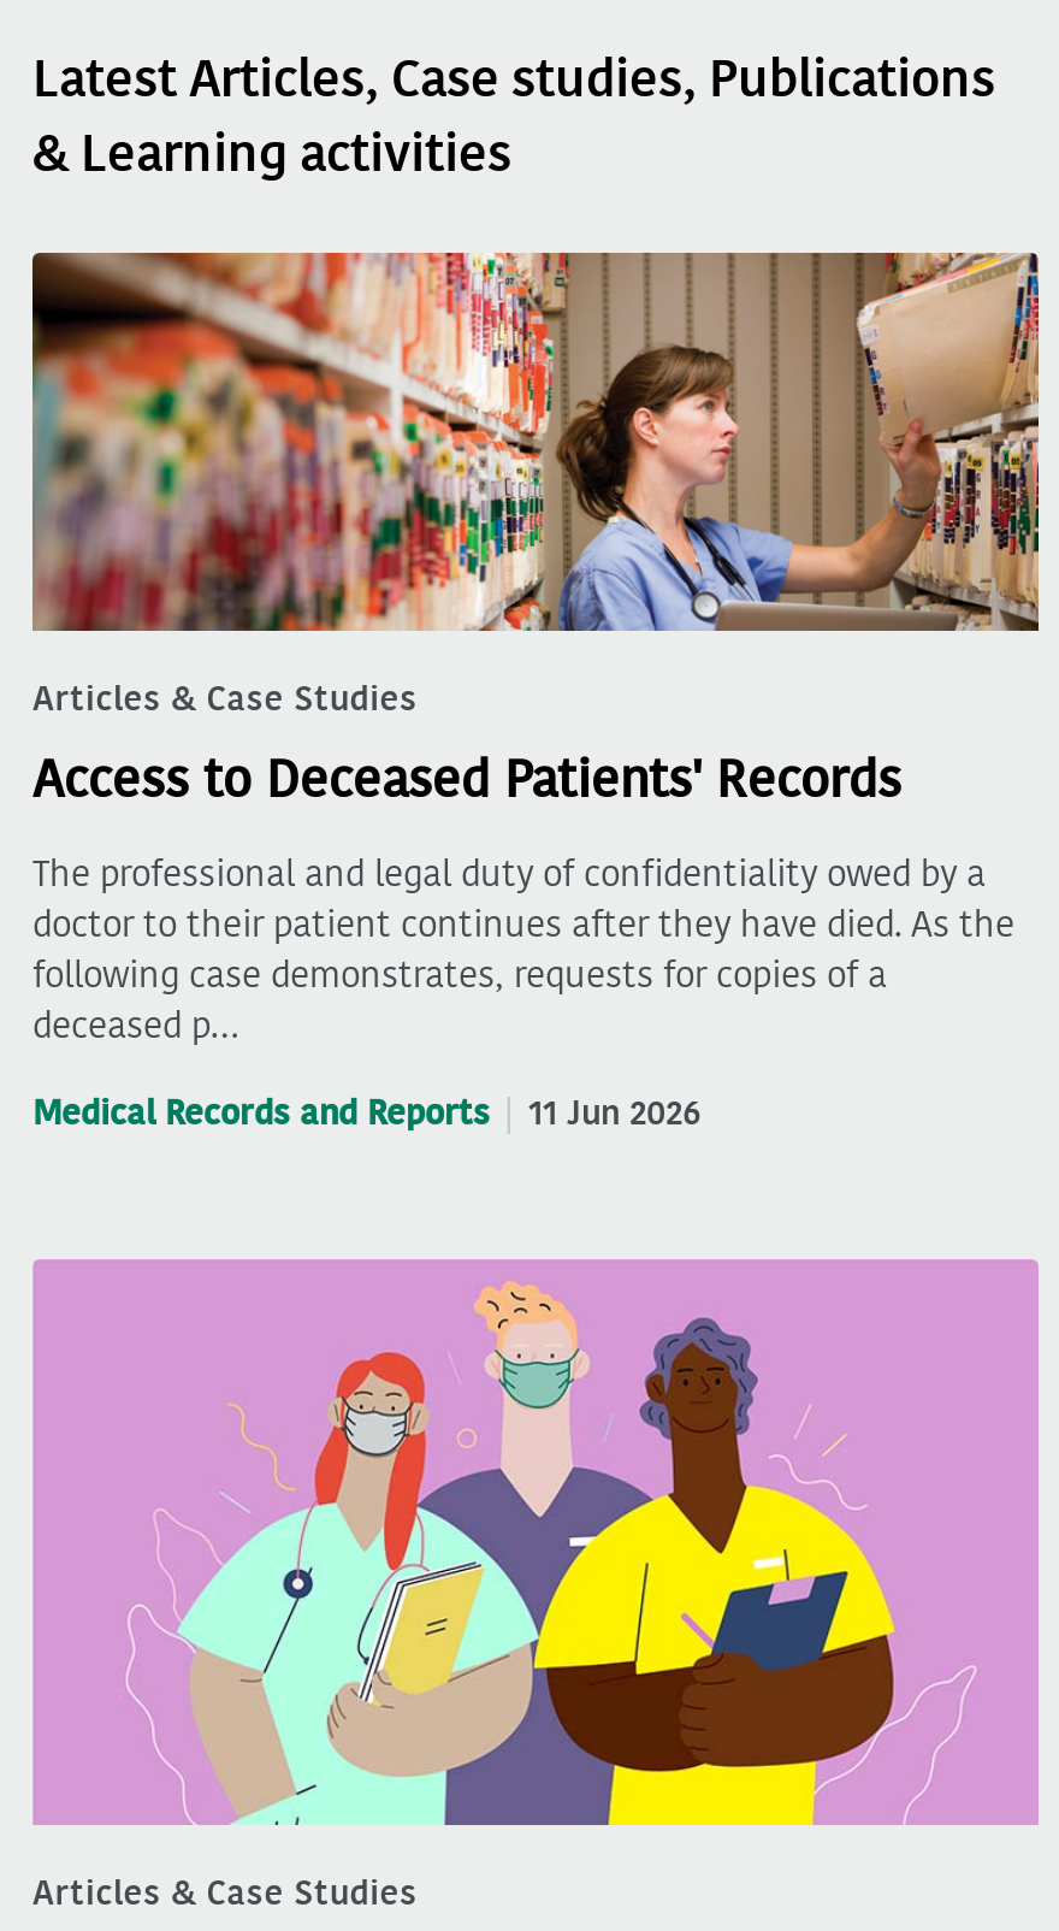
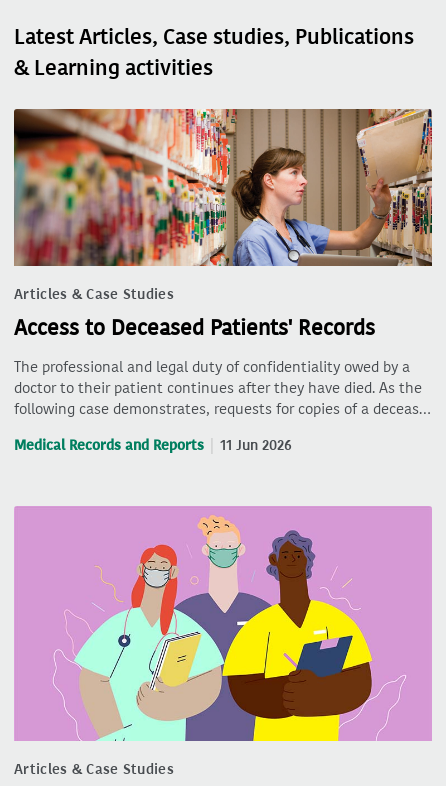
[32,951,887,1050] following case demonstrates, requests for copies of a | deceased p… -> [14,399,431,419] following case demonstrates, requests for copies of a deceas…

